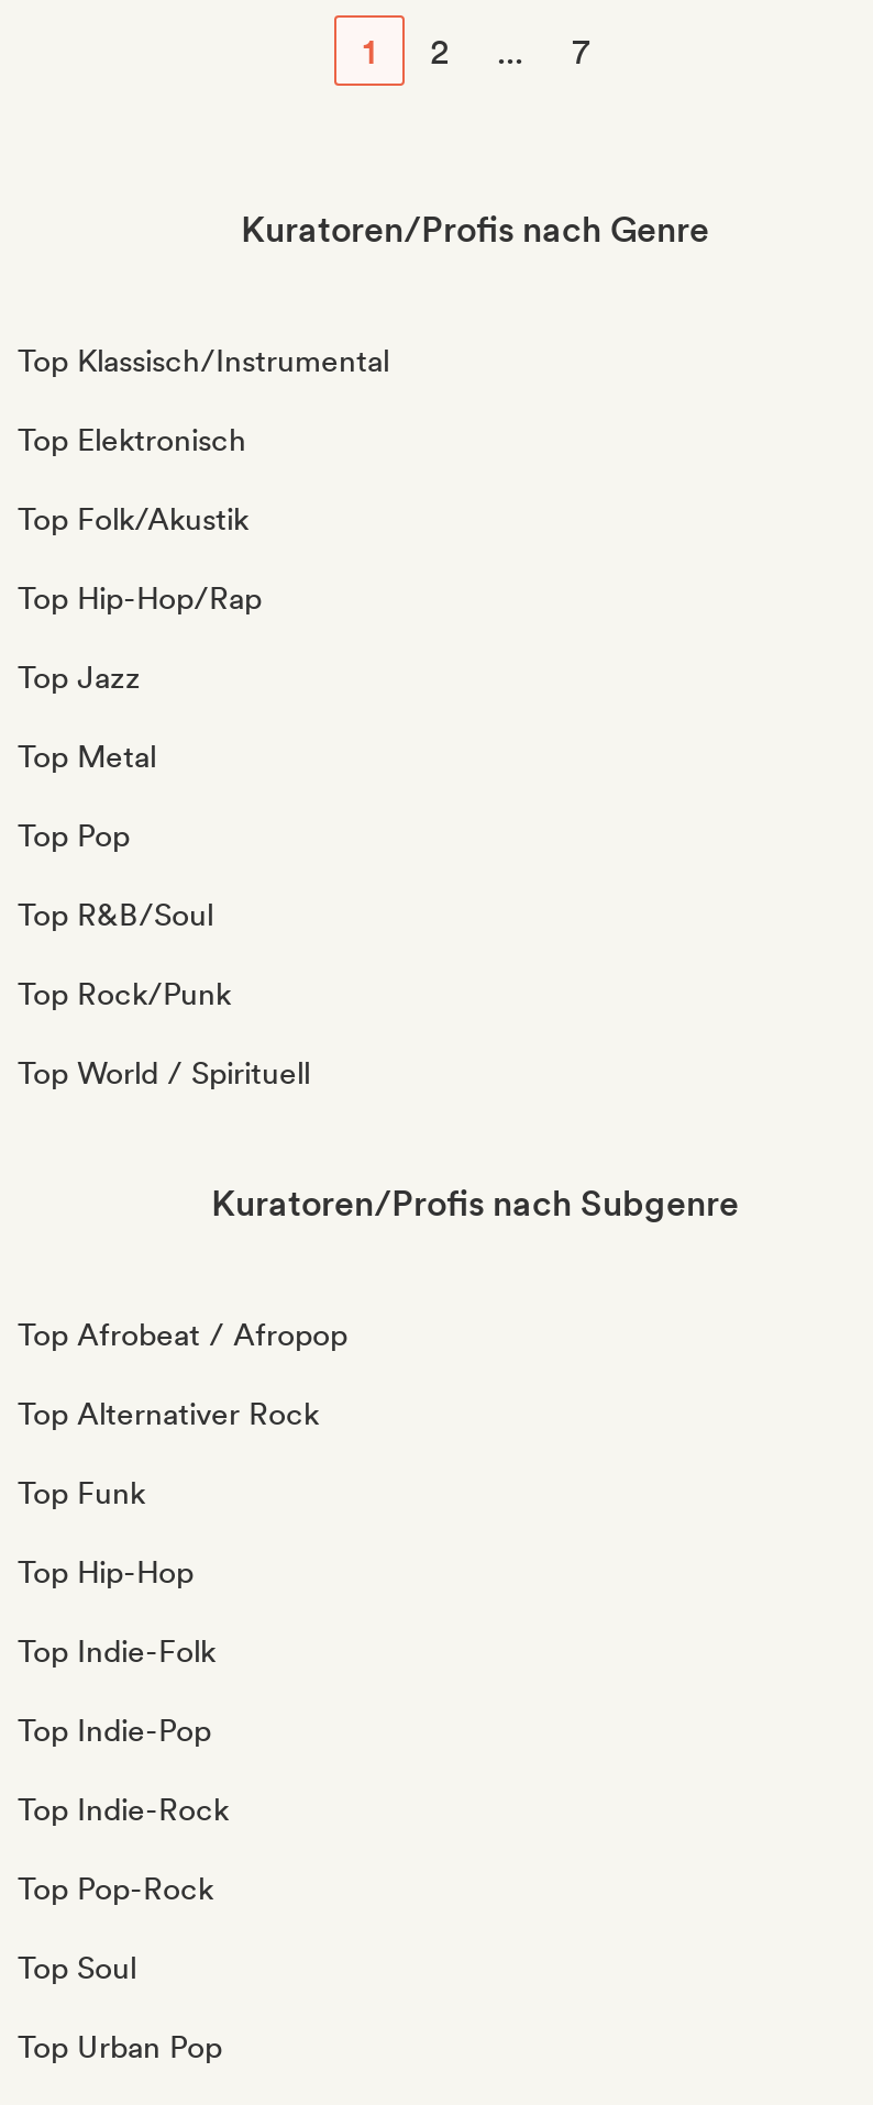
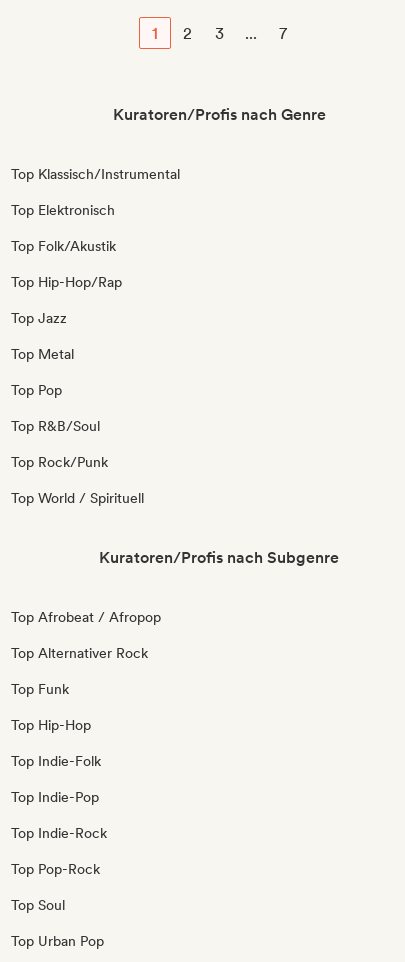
none -> [214,23,223,42] 3

